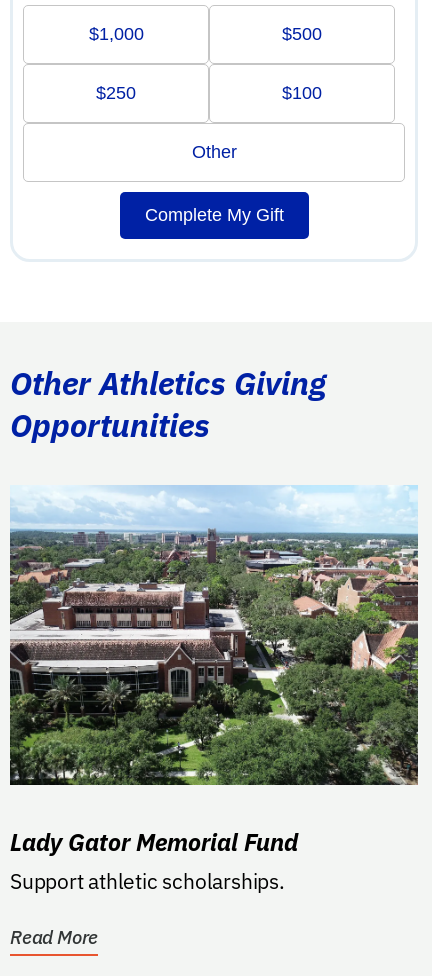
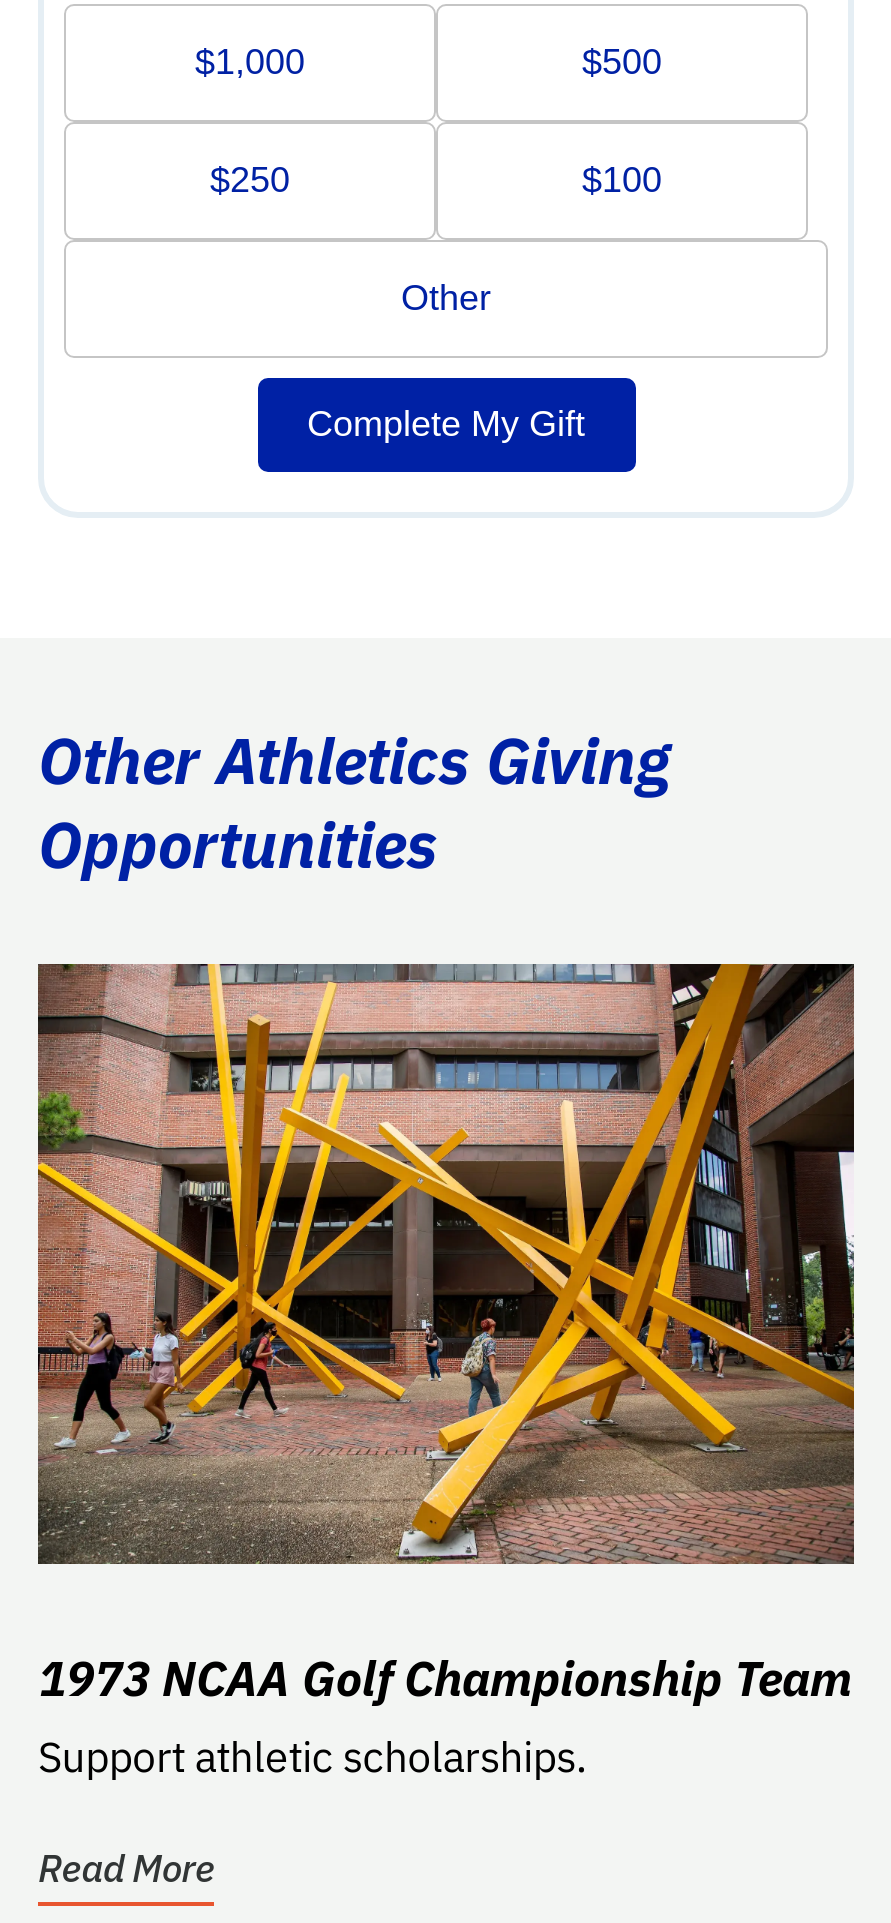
[9,485,419,857] [image] | Lady Gator Memorial Fund -> [36,962,856,1709] [image] | 1973 NCAA Golf Championship Team

